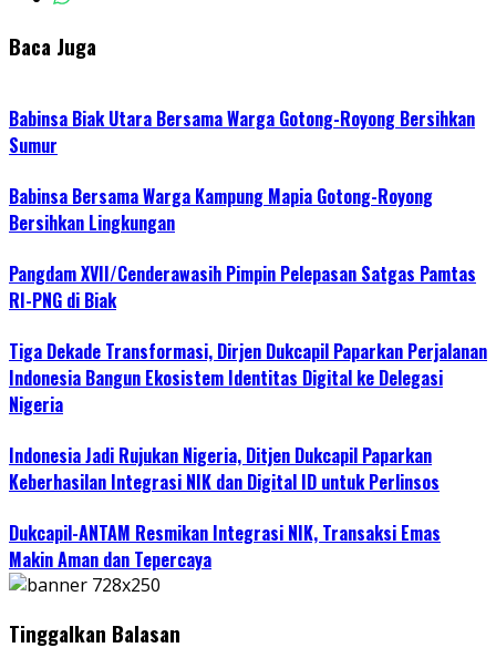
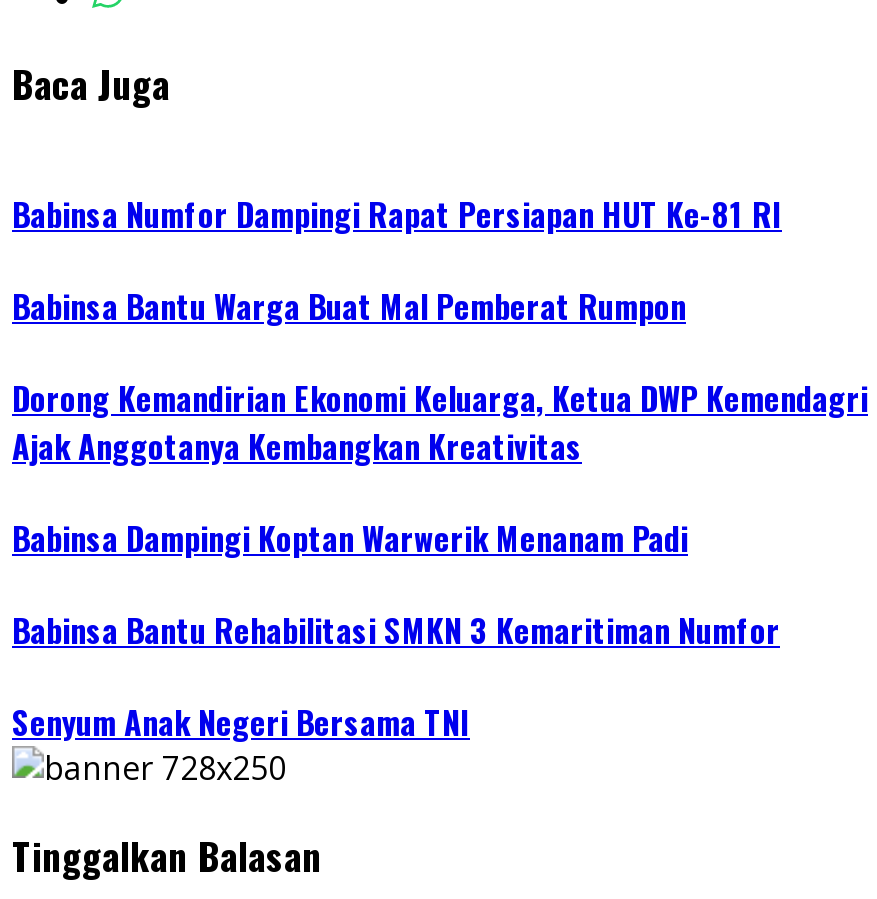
[9,106,475,159] Babinsa Biak Utara Bersama Warga Gotong-Royong Bersihkan | Sumur -> [12,191,782,239] Babinsa Numfor Dampingi Rapat Persiapan HUT Ke-81 RI
[9,183,433,236] Babinsa Bersama Warga Kampung Mapia Gotong-Royong | Bersihkan Lingkungan -> [12,283,686,331] Babinsa Bantu Warga Buat Mal Pemberat Rumpon
[9,261,476,314] Pangdam XVII/Cenderawasih Pimpin Pelepasan Satgas Pamtas | RI-PNG di Biak -> [12,375,868,471] Dorong Kemandirian Ekonomi Keluarga, Ketua DWP Kemendagri | Ajak Anggotanya Kembangkan Kreativitas
[9,338,487,418] Tiga Dekade Transformasi, Dirjen Dukcapil Paparkan Perjalanan | Indonesia Bangun Ekosistem Identitas Digital ke Delegasi | Nigeria -> [12,515,688,563] Babinsa Dampingi Koptan Warwerik Menanam Padi
[9,442,440,496] Indonesia Jadi Rujukan Nigeria, Ditjen Dukcapil Paparkan | Keberhasilan Integrasi NIK dan Digital ID untuk Perlinsos -> [12,607,780,655] Babinsa Bantu Rehabilitasi SMKN 3 Kemaritiman Numfor
[9,520,441,573] Dukcapil-ANTAM Resmikan Integrasi NIK, Transaksi Emas | Makin Aman dan Tepercaya -> [12,699,470,747] Senyum Anak Negeri Bersama TNI

